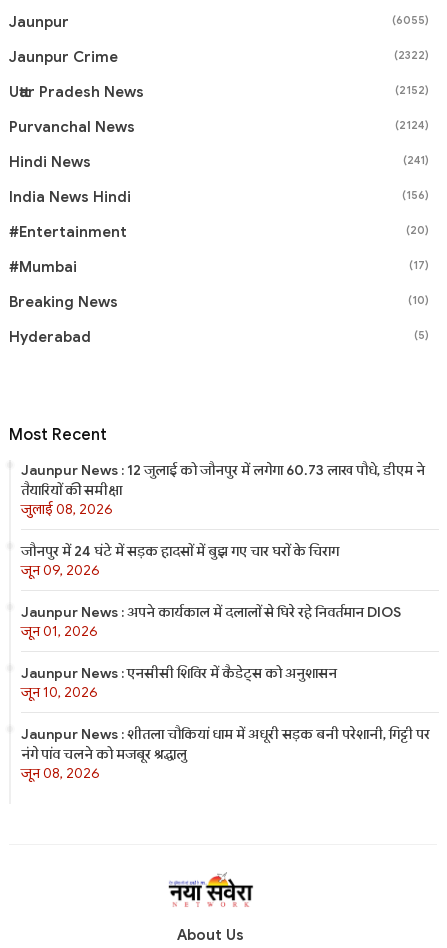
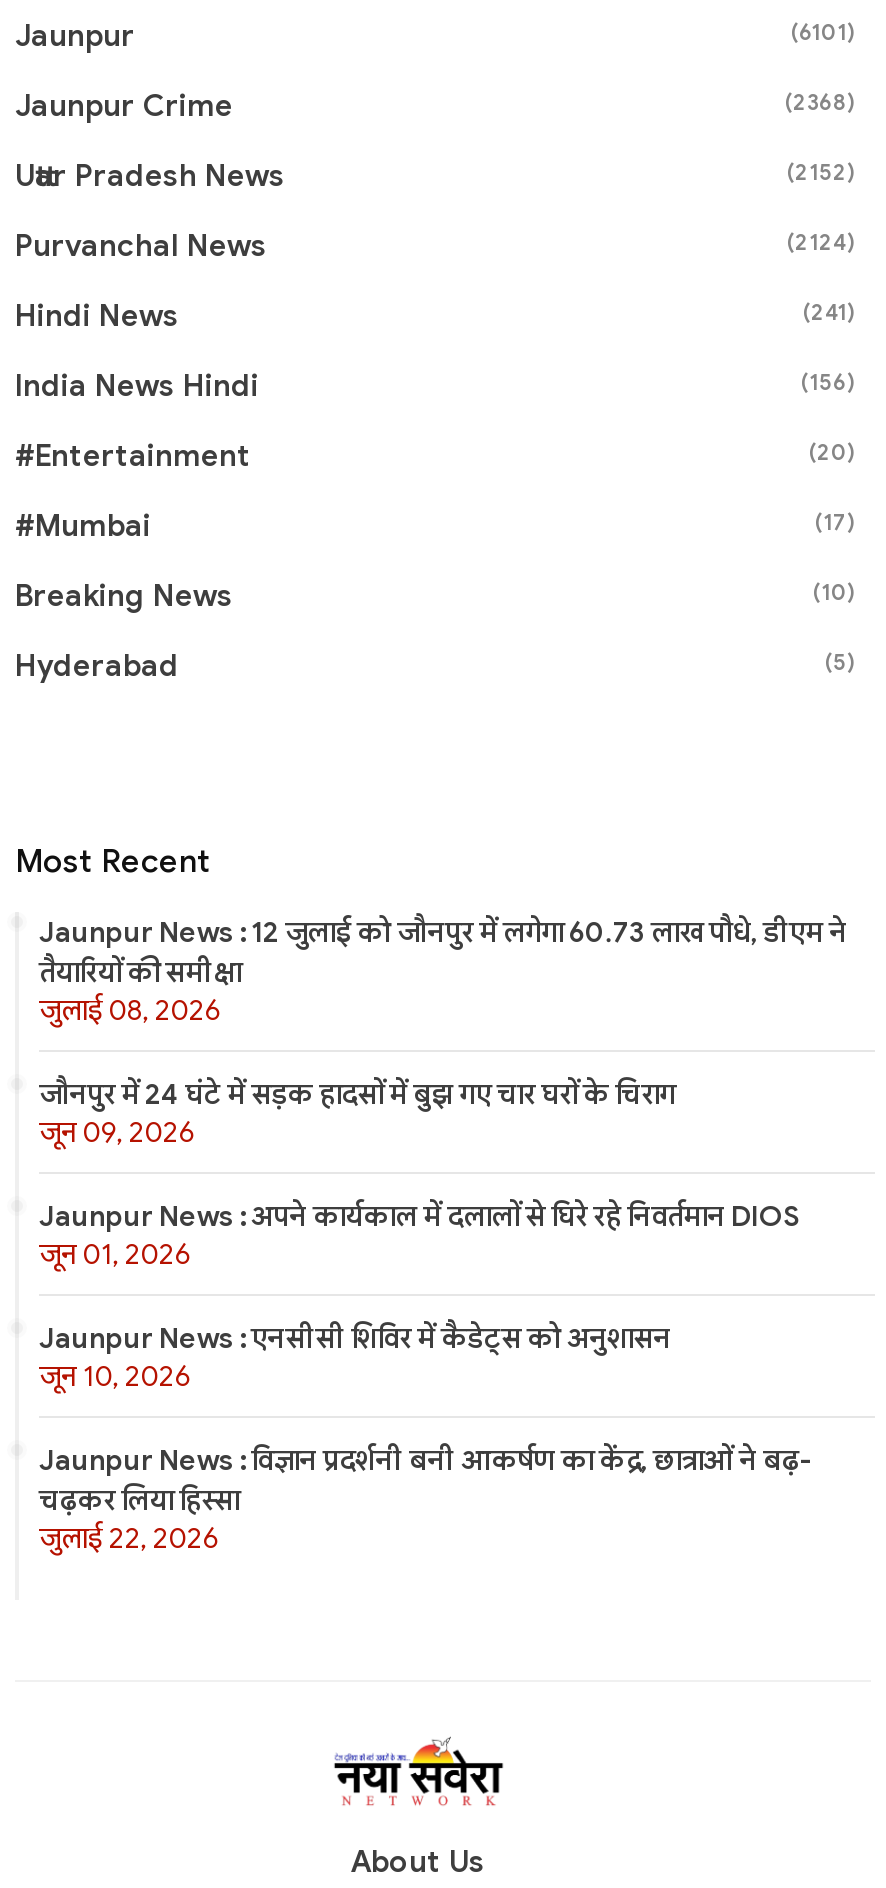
[392,13,429,27] (6055) -> [791,18,855,46] (6101)
[394,48,429,62] (2322) -> [785,88,855,116] (2368)
[21,725,430,782] Jaunpur News : शीतला चौकियां धाम में अधूरी सड़क बनी परेशानी, गिट्टी पर | नंगे पांव चलने को मजबूर श्रद्धालु | जून 08, 2026 -> [39,1442,813,1556] Jaunpur News : विज्ञान प्रदर्शनी बनी आकर्षण का केंद्र, छात्राओं ने बढ़- | चढ़कर लिया हिस्सा | जुलाई 22, 2026

